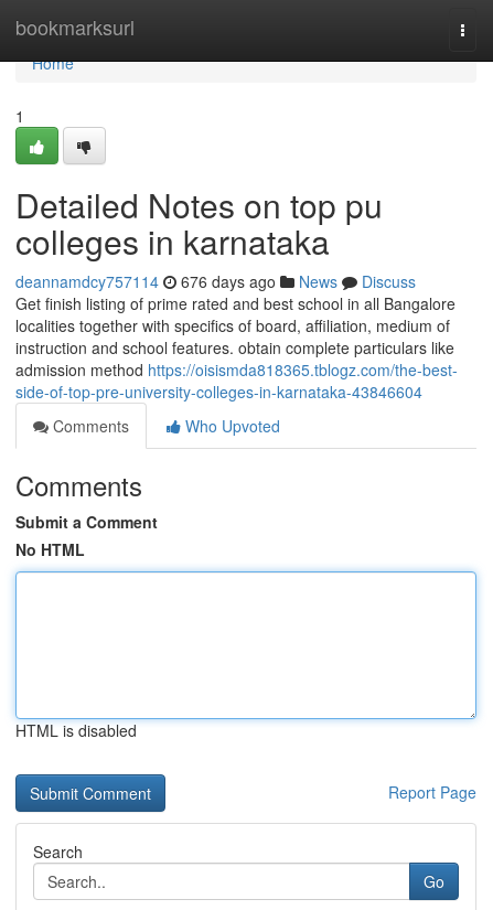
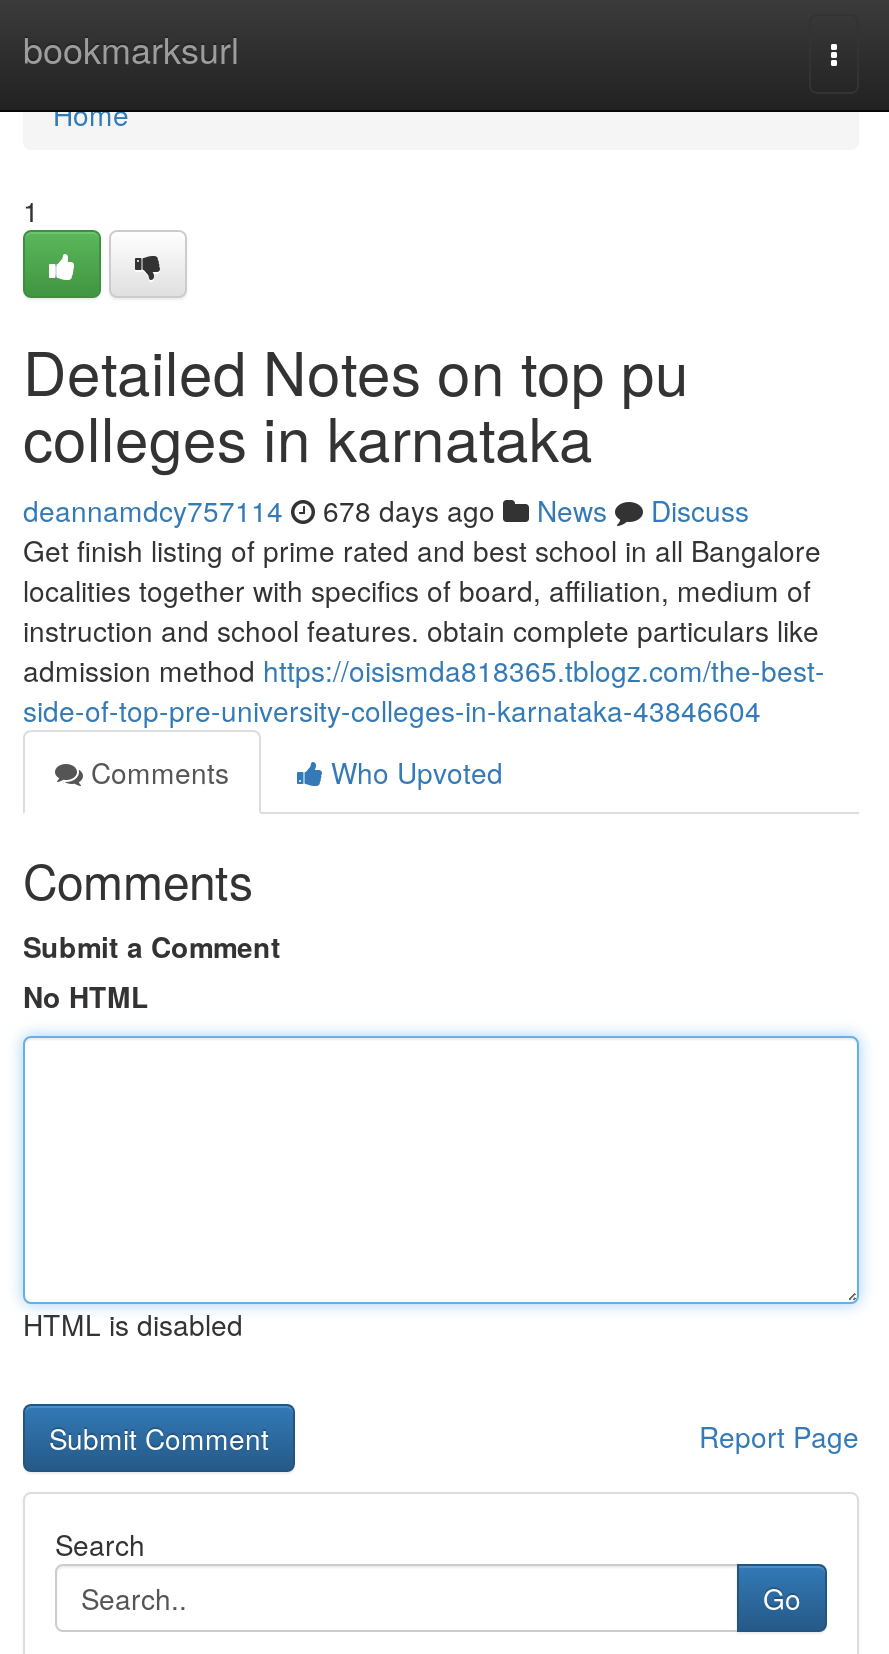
[15,270,416,292] deannamdcy757114 676 days ago News Discuss -> [23,490,749,530] deannamdcy757114 678 days ago News Discuss

